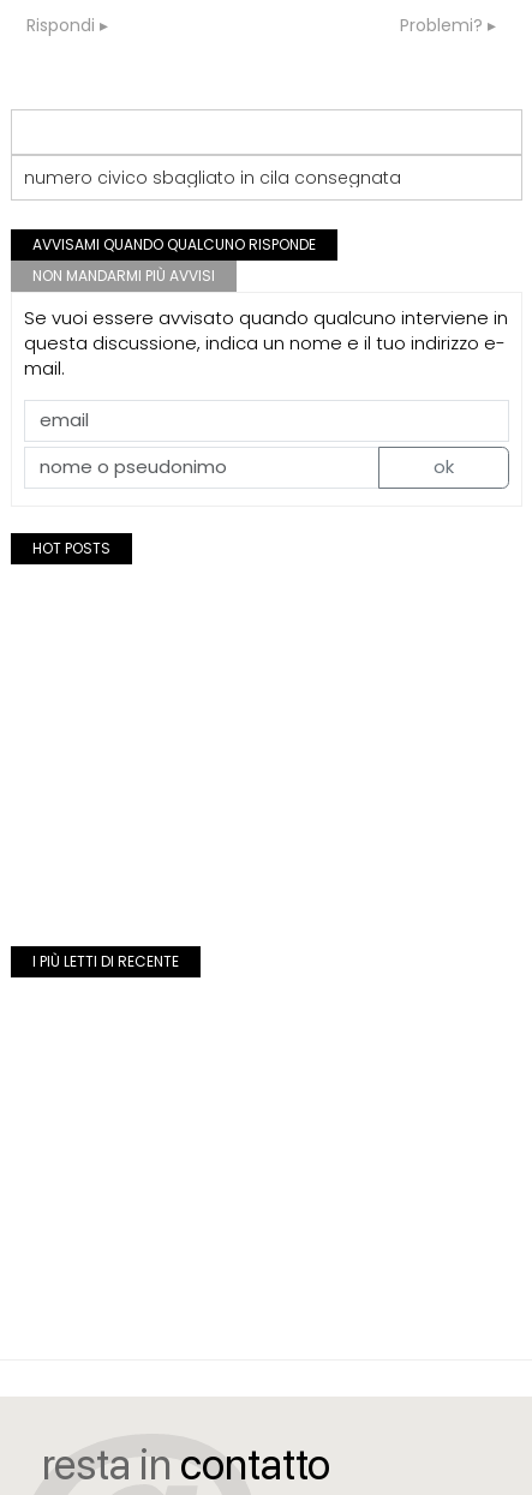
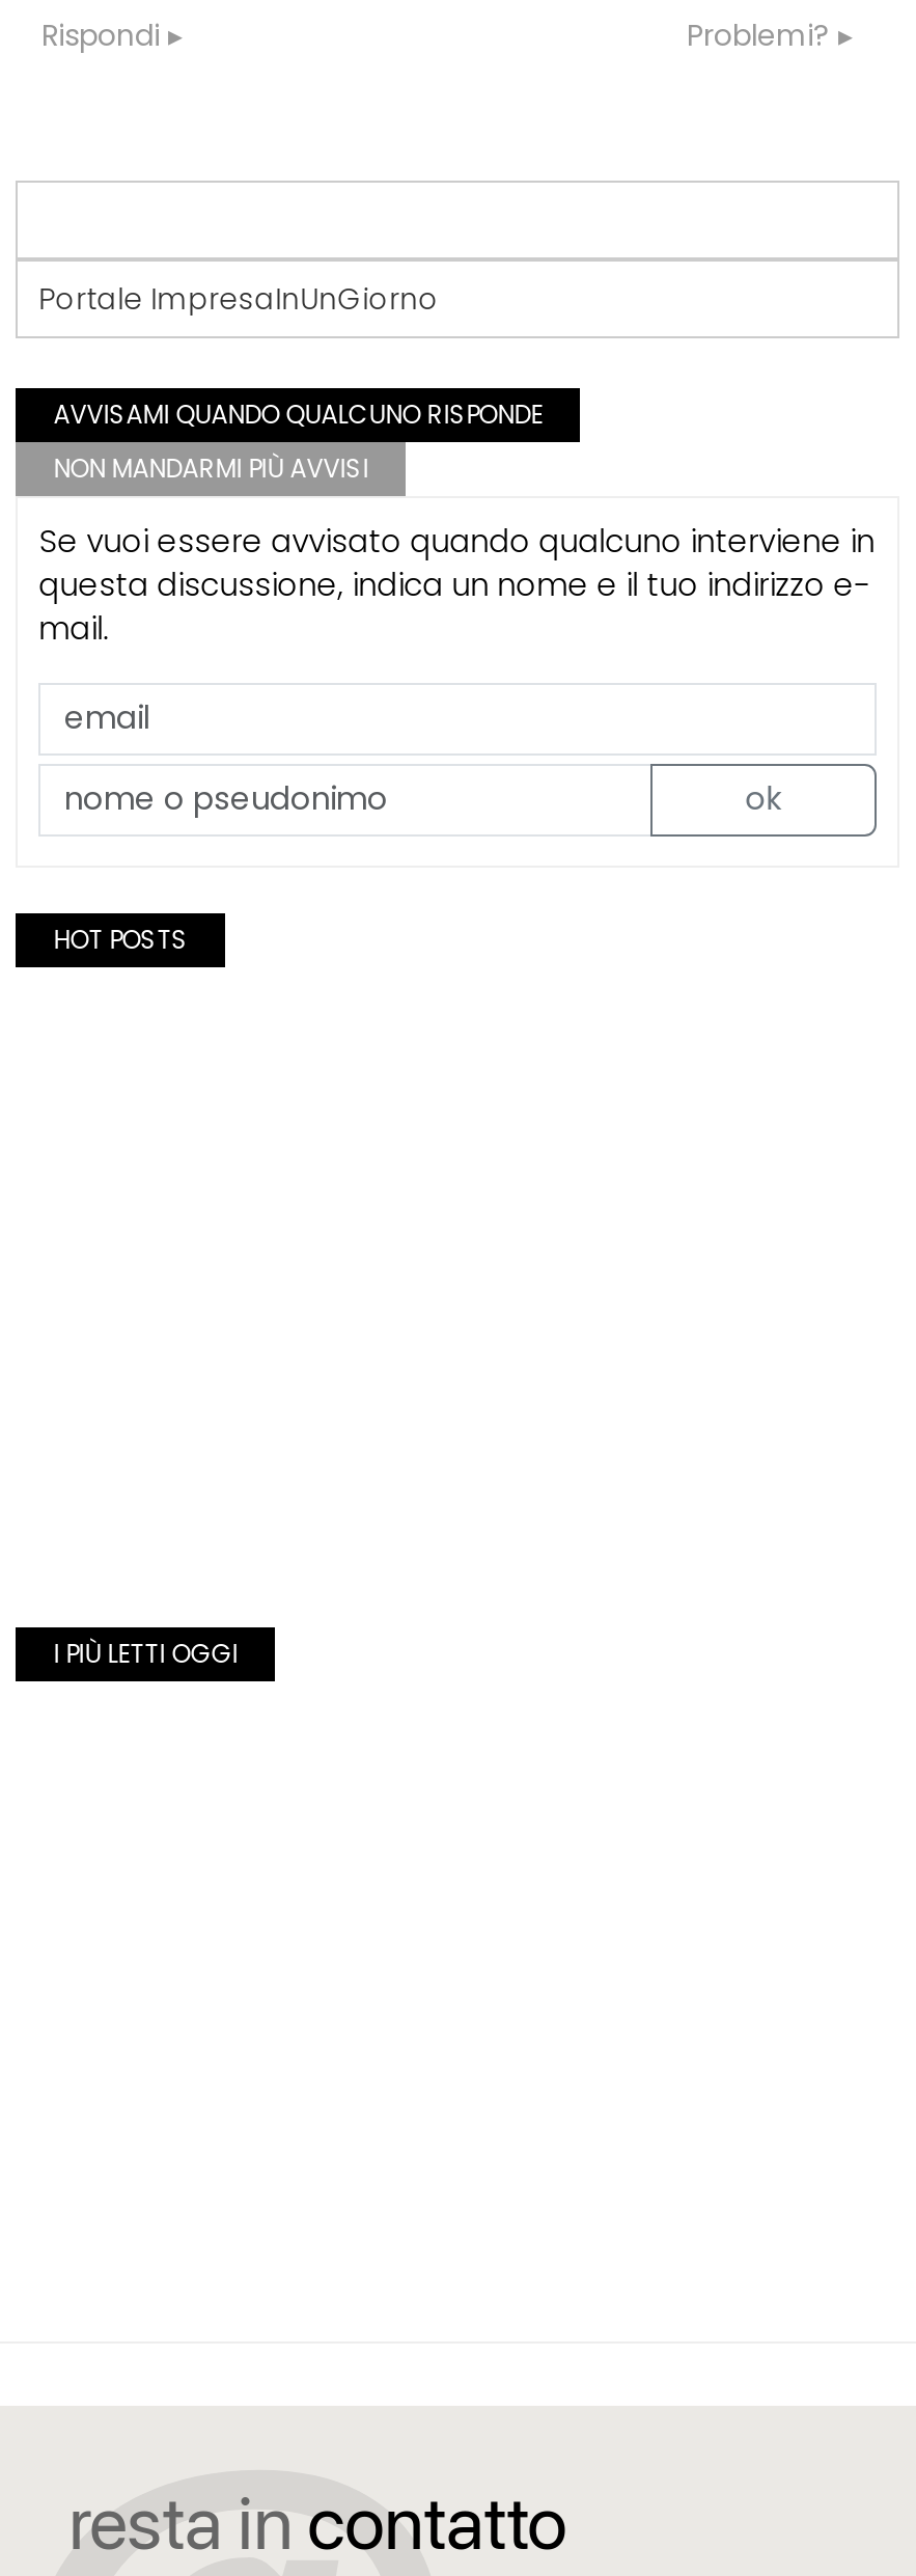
[24,165,401,189] numero civico sbagliato in cila consegnata -> [39,278,439,319] Portale ImpresaInUnGiorno
[33,951,179,971] I PIÙ LETTI DI RECENTE -> [53,1636,238,1671] I PIÙ LETTI OGGI

